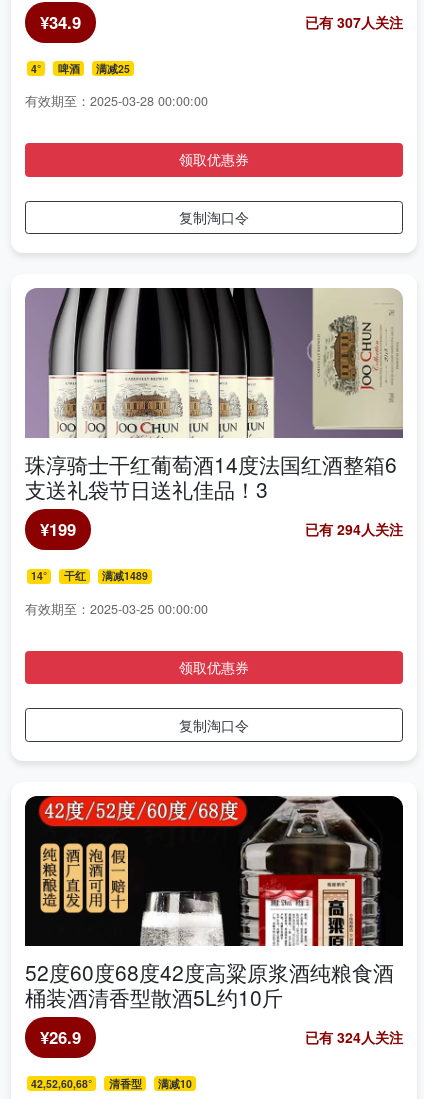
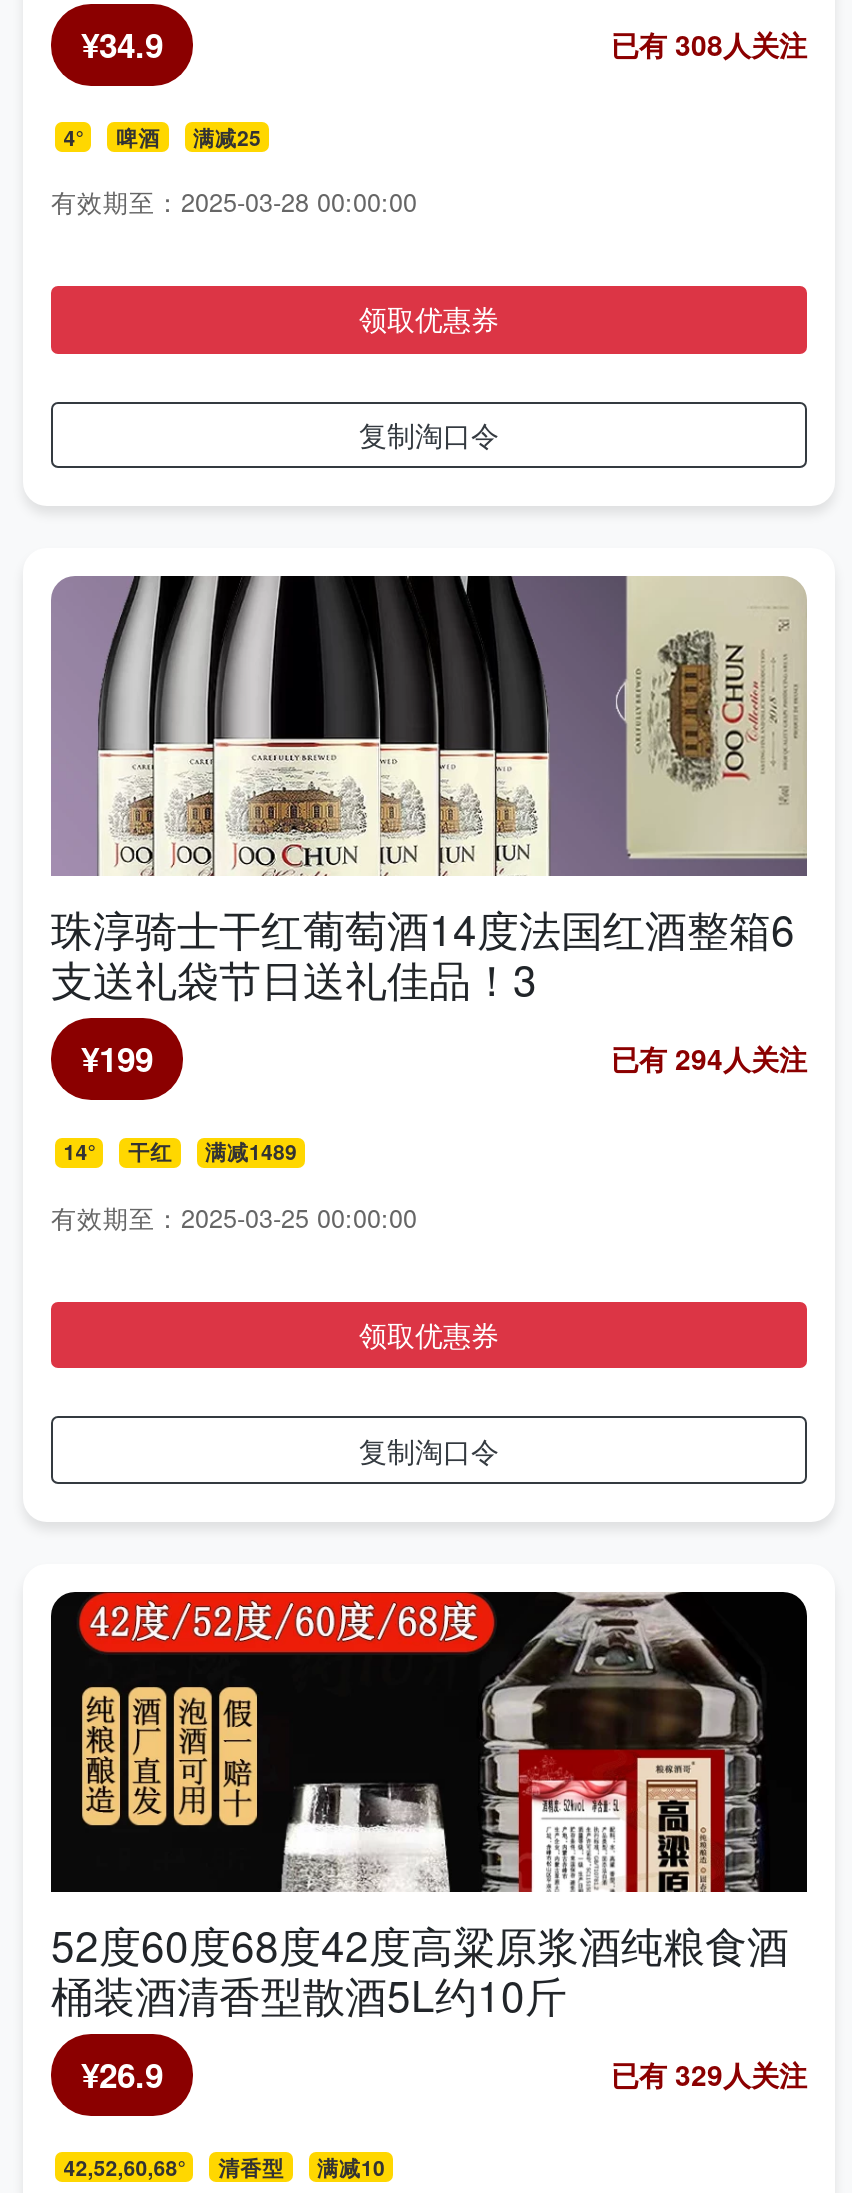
[305,11,403,31] 已有 307人关注 -> [611,23,807,63] 已有 308人关注
[305,1027,403,1047] 已有 324人关注 -> [611,2054,807,2094] 已有 329人关注

